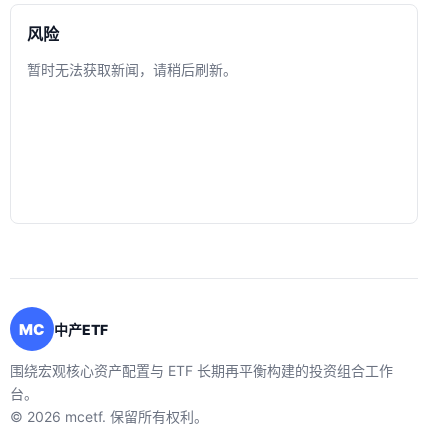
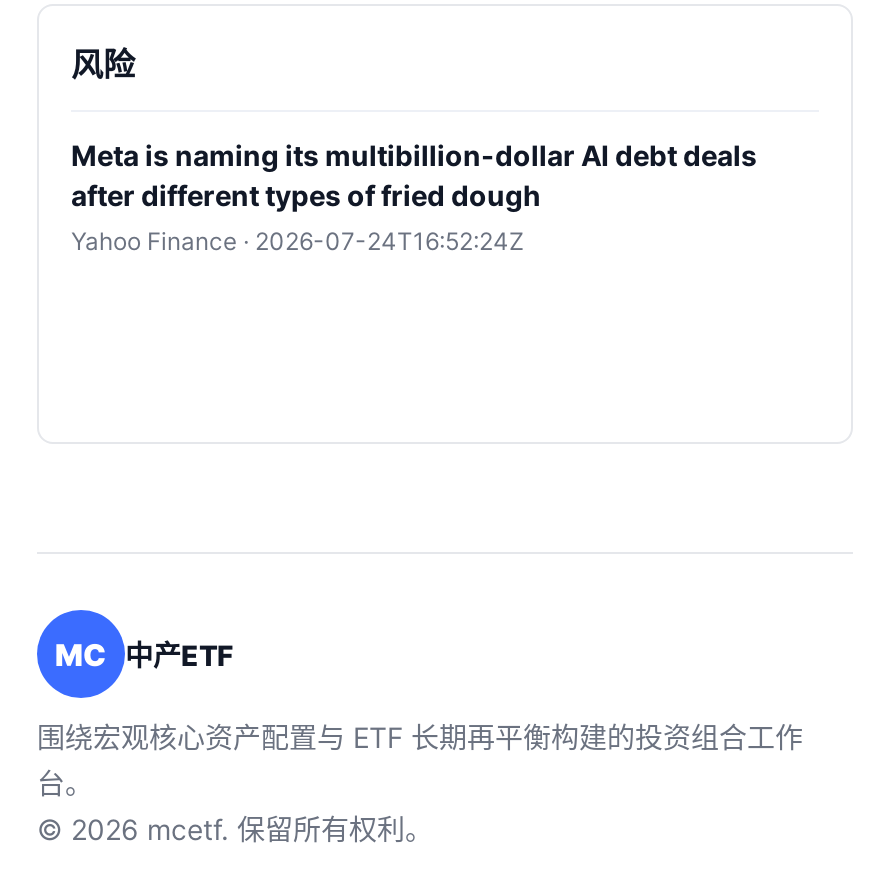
[27,61,237,78] 暂时无法获取新闻，请稍后刷新。 -> [71,138,757,256] Meta is naming its multibillion-dollar AI debt deals | after different types of fried dough | Yahoo Finance · 2026-07-24T16:52:24Z

